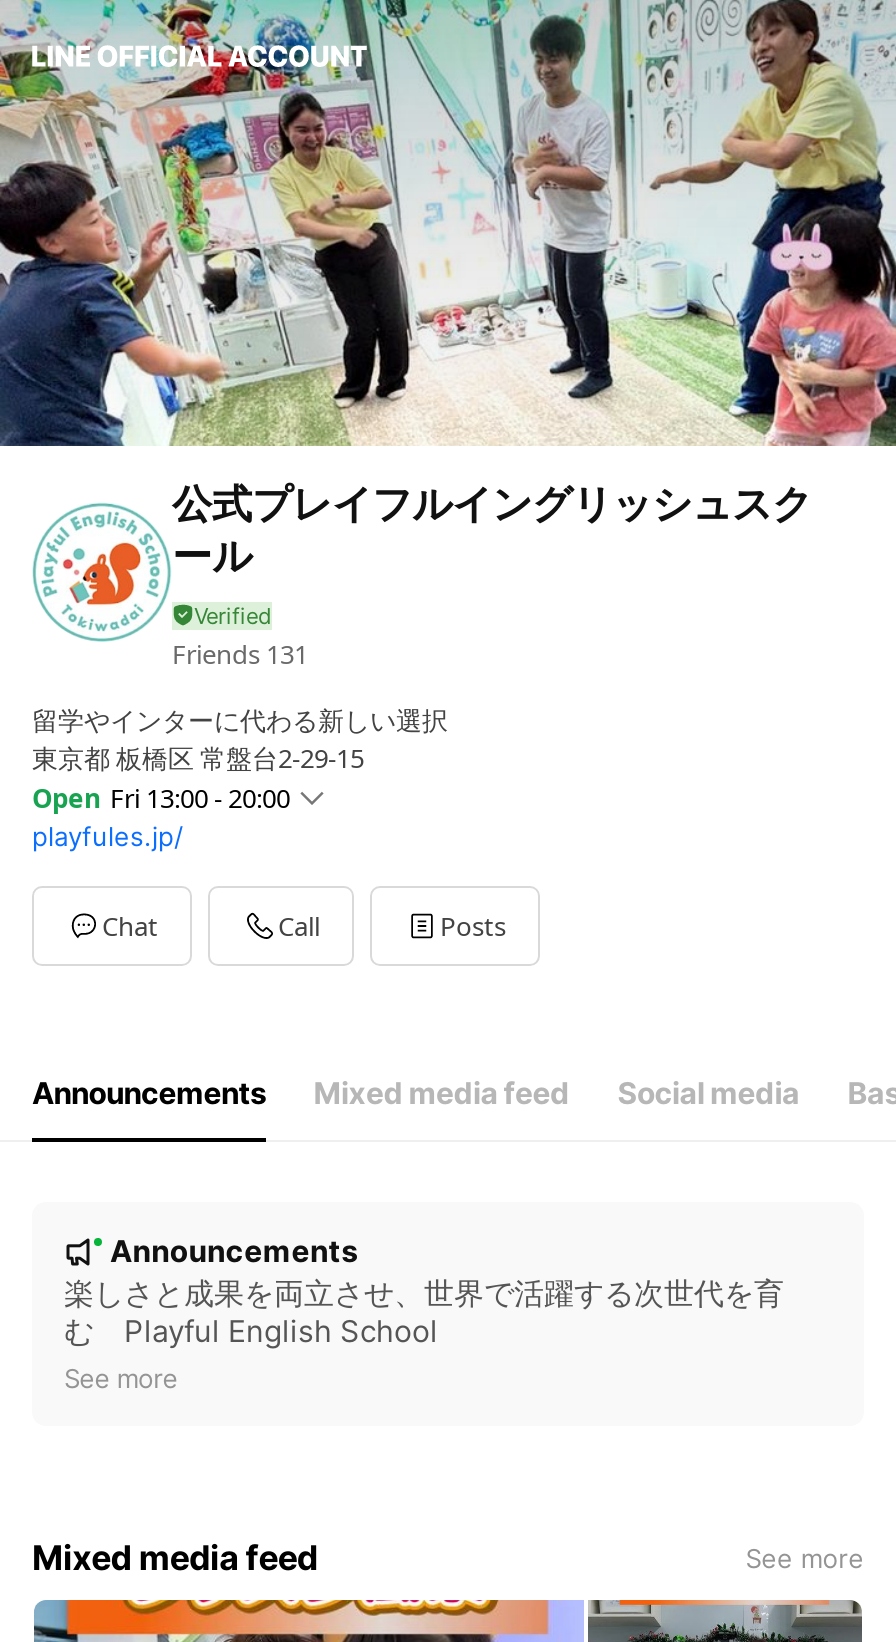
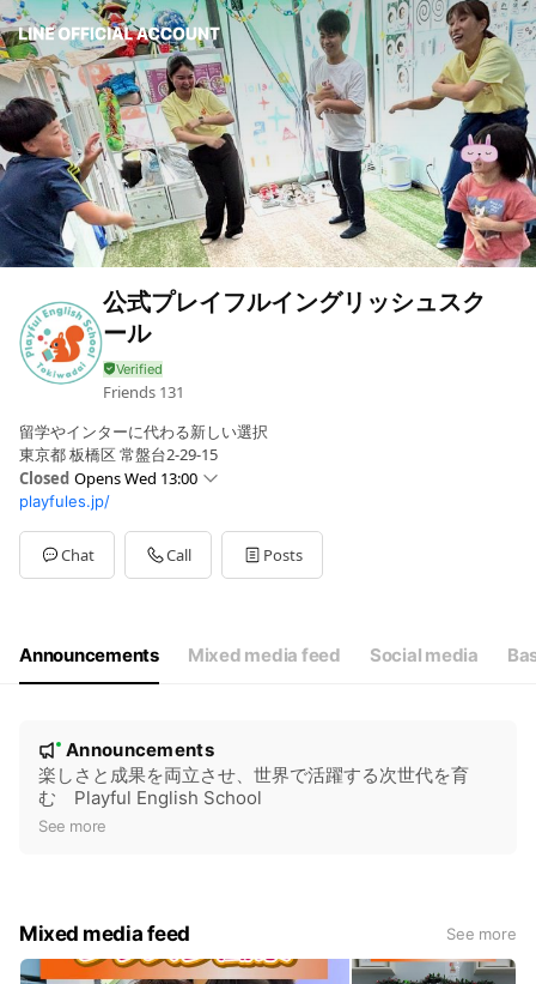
[32,781,290,817] Open Fri 13:00 - 20:00 -> [19,468,197,489] Closed Opens Wed 13:00

